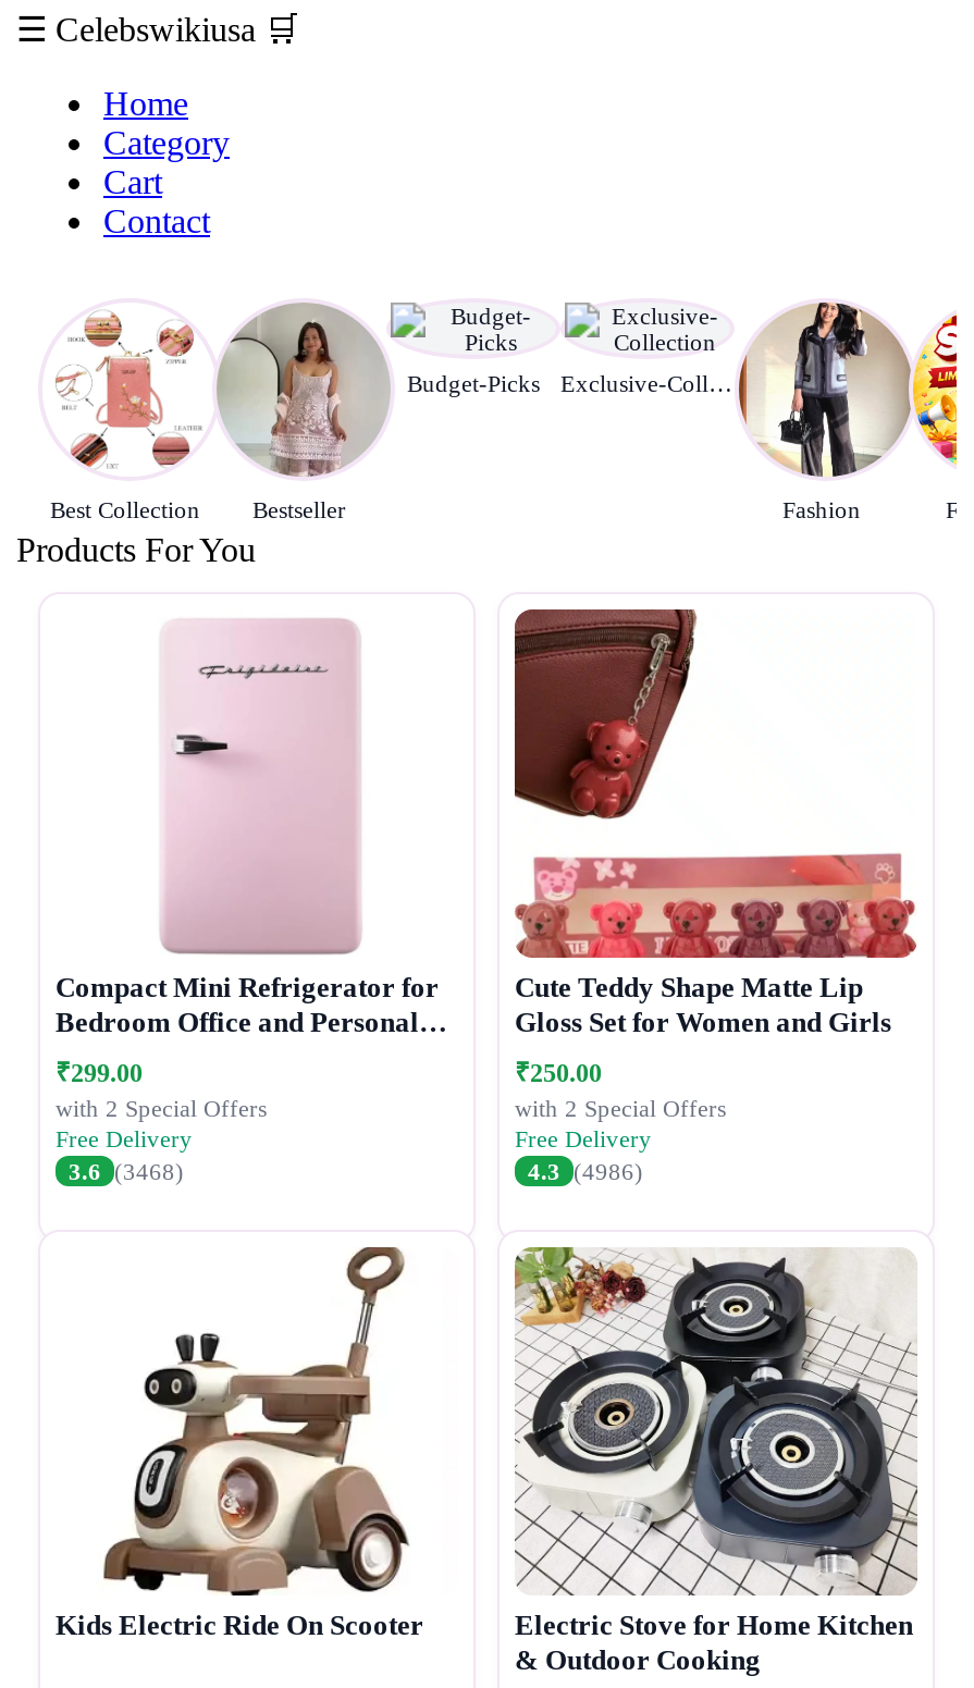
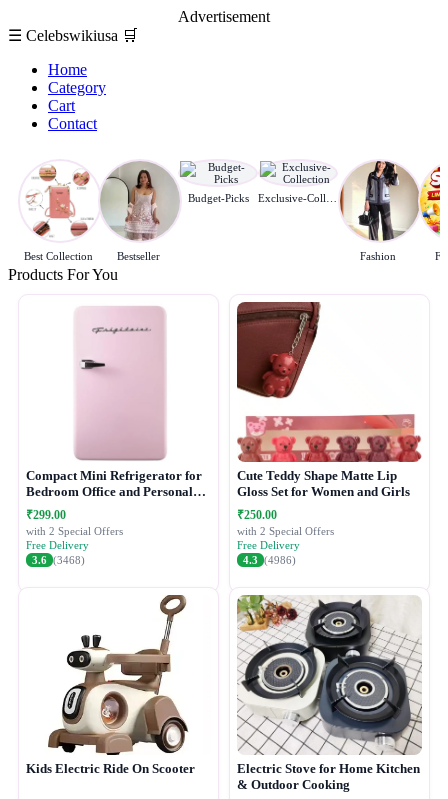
none -> [178,8,270,25] Advertisement

